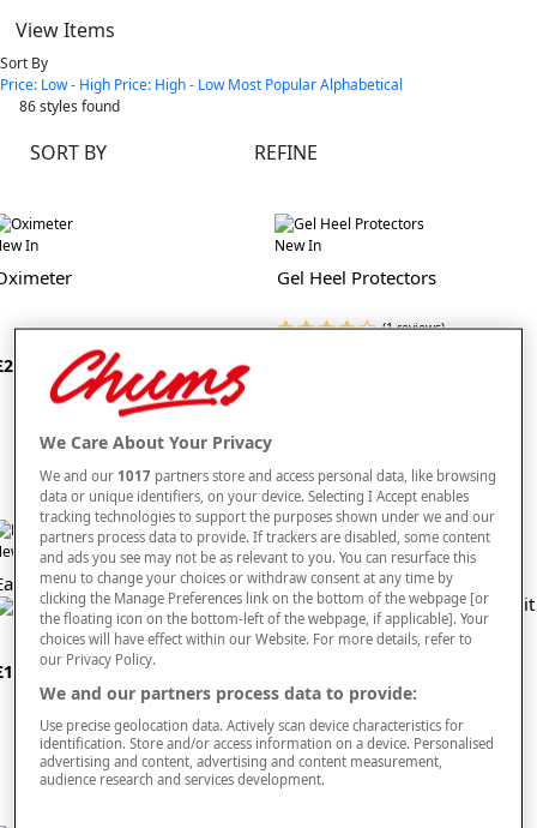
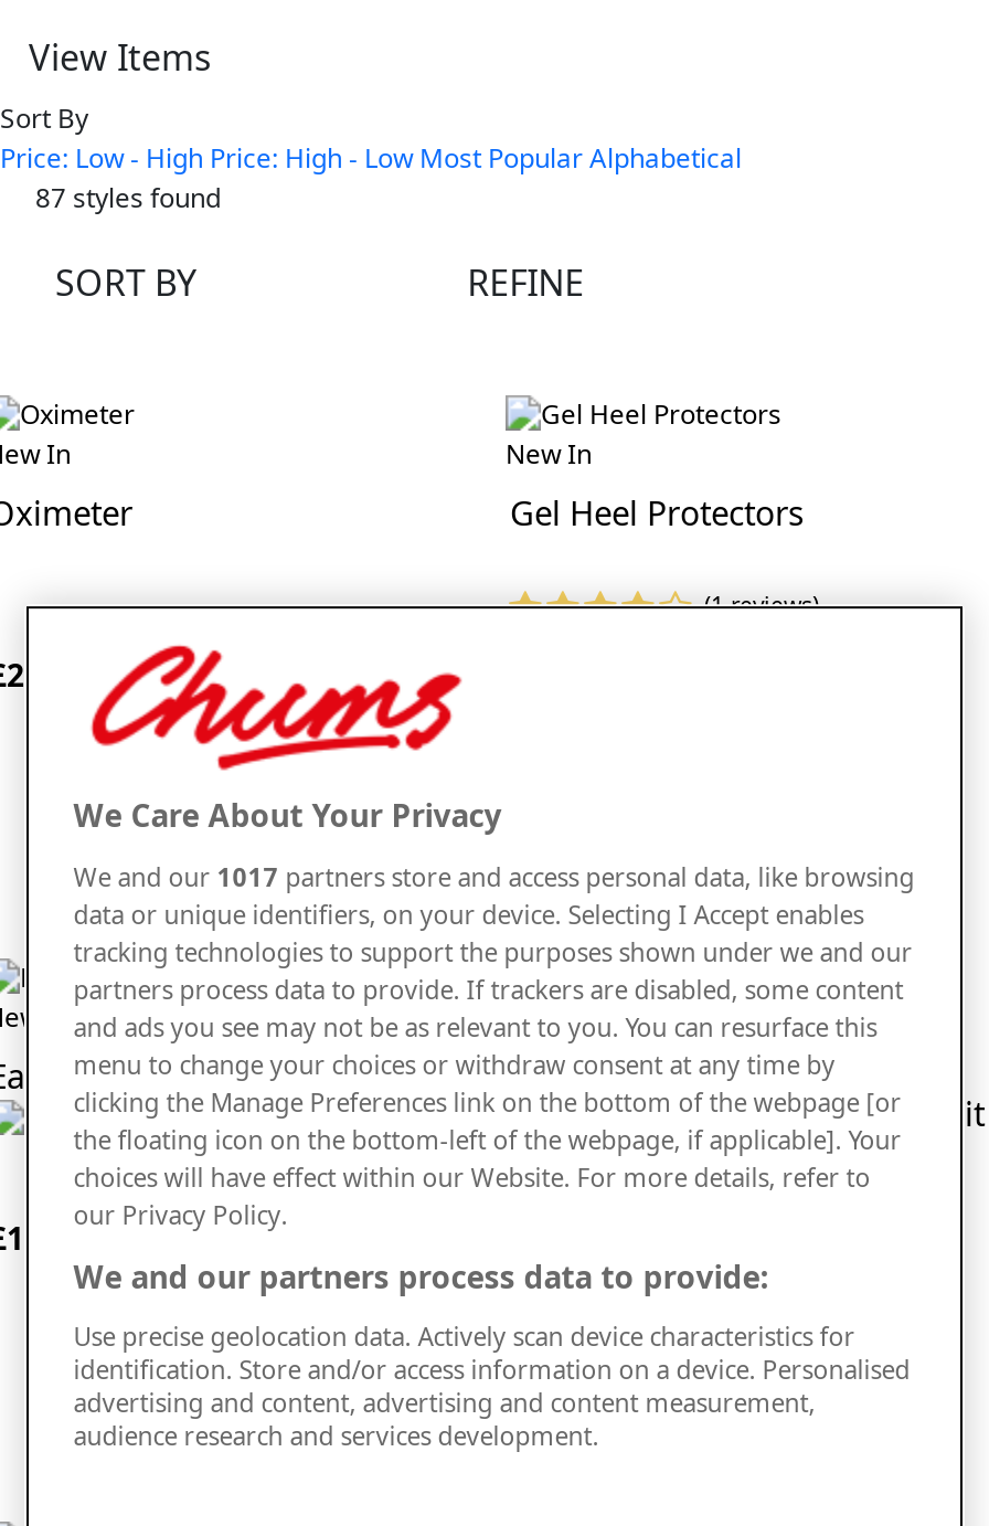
[19,96,120,116] 86 styles found -> [35,178,221,216] 87 styles found

